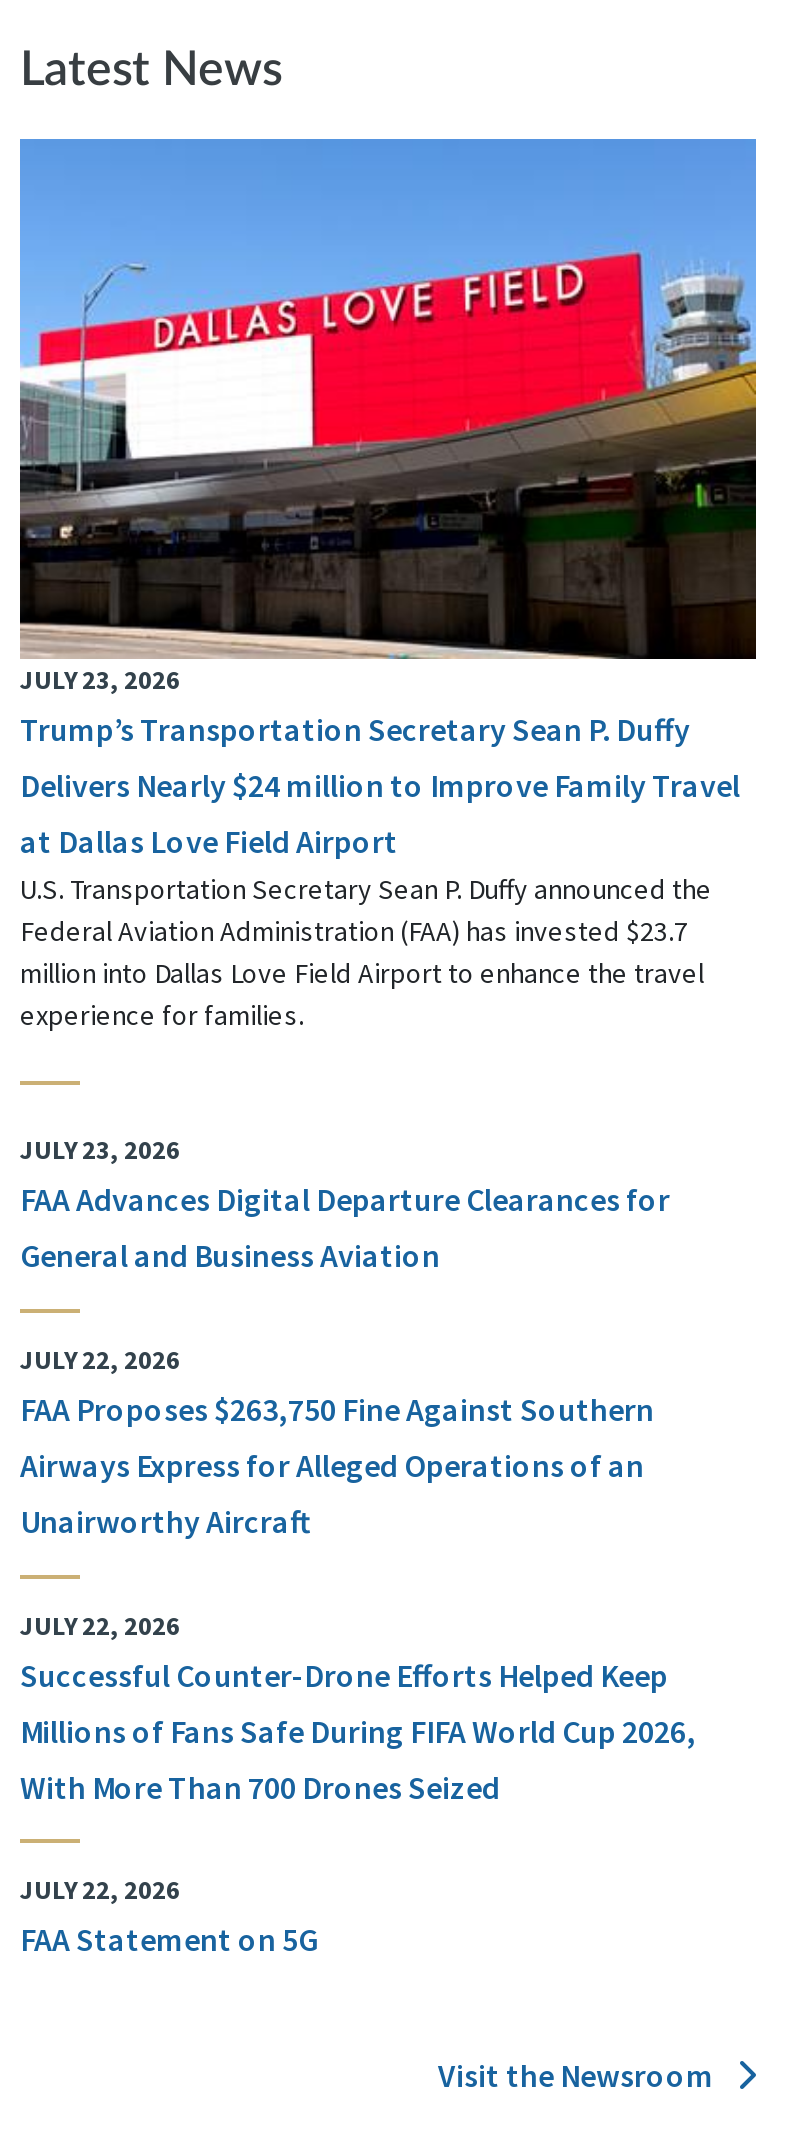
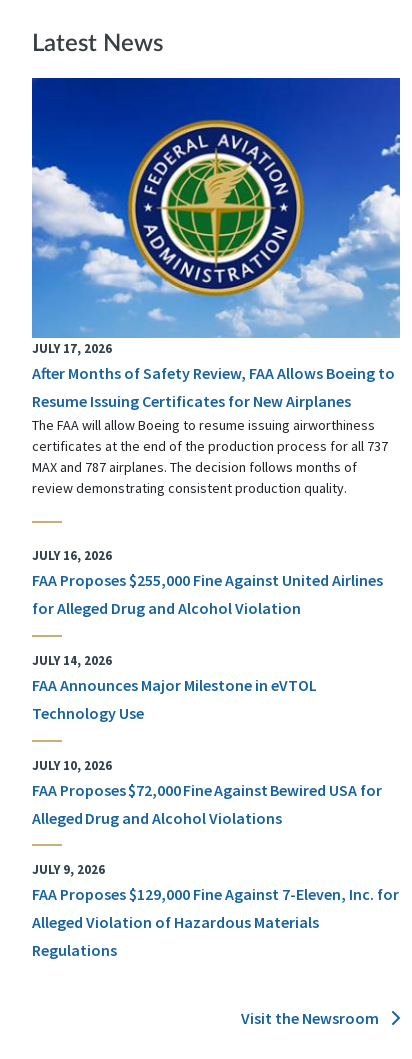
[18,137,758,1032] [image] | JULY 23, 2026 | Trump’s Transportation Secretary Sean P. Duffy | Delivers Nearly $24 million to Improve Family Travel | at Dallas Love Field Airport | U.S. Transportation Secretary Sean P. Duffy announced the | Federal Aviation Administration (FAA) has invested $23.7 | million into Dallas Love Field Airport to enhance the travel | experience for families. -> [31,77,401,497] [image] | JULY 17, 2026 | After Months of Safety Review, FAA Allows Boeing to | Resume Issuing Certificates for New Airplanes | The FAA will allow Boeing to resume issuing airworthiness | certificates at the end of the production process for all 737 | MAX and 787 airplanes. The decision follows months of | review demonstrating consistent production quality.
[20,1134,670,1276] JULY 23, 2026 | FAA Advances Digital Departure Clearances for | General and Business Aviation -> [32,547,383,618] JULY 16, 2026 | FAA Proposes $255,000 Fine Against United Airlines | for Alleged Drug and Alcohol Violation
[20,1343,654,1541] JULY 22, 2026 | FAA Proposes $263,750 Fine Against Southern | Airways Express for Alleged Operations of an | Unairworthy Aircraft -> [32,652,317,723] JULY 14, 2026 | FAA Announces Major Milestone in eVTOL | Technology Use
[20,1608,696,1806] JULY 22, 2026 | Successful Counter-Drone Efforts Helped Keep | Millions of Fans Safe During FIFA World Cup 2026, | With More Than 700 Drones Seized -> [32,757,382,828] JULY 10, 2026 | FAA Proposes $72,000 Fine Against Bewired USA for | Alleged Drug and Alcohol Violations
[20,1873,318,1959] JULY 22, 2026 | FAA Statement on 5G -> [32,861,399,960] JULY 9, 2026 | FAA Proposes $129,000 Fine Against 7-Eleven, Inc. for | Alleged Violation of Hazardous Materials | Regulations

